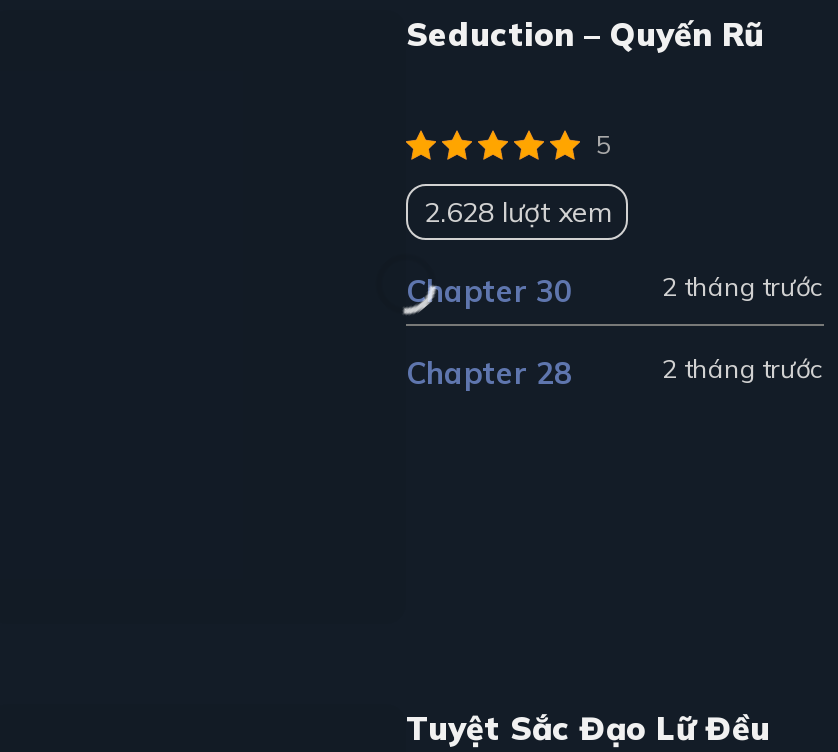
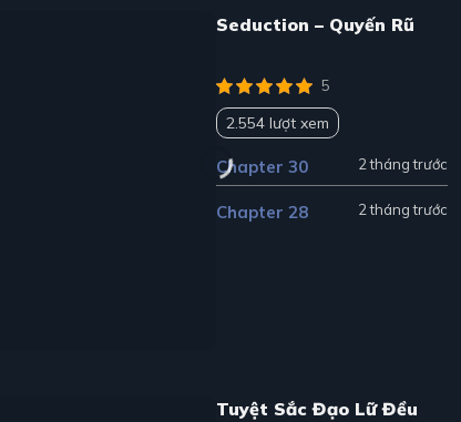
[424,194,610,230] 2.628 lượt xem -> [226,113,329,133] 2.554 lượt xem

